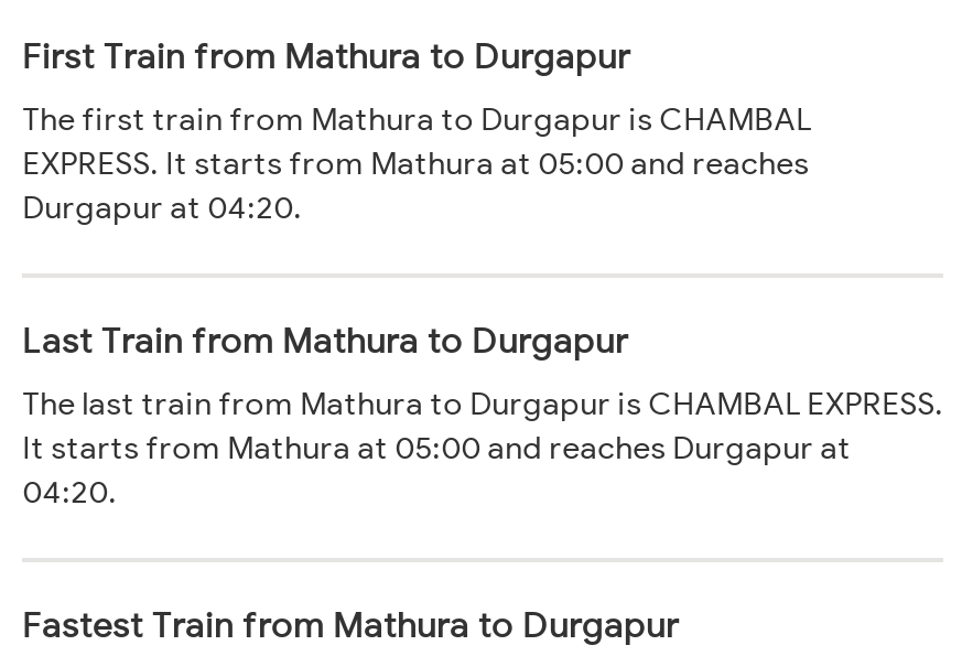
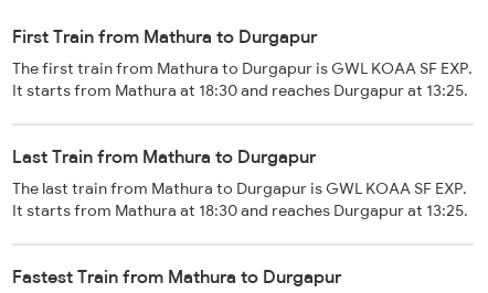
[22,99,811,227] The first train from Mathura to Durgapur is CHAMBAL | EXPRESS. It starts from Mathura at 05:00 and reaches | Durgapur at 04:20. -> [12,58,473,100] The first train from Mathura to Durgapur is GWL KOAA SF EXP. | It starts from Mathura at 18:30 and reaches Durgapur at 13:25.
[22,384,943,512] The last train from Mathura to Durgapur is CHAMBAL EXPRESS. | It starts from Mathura at 05:00 and reaches Durgapur at | 04:20. -> [12,179,468,220] The last train from Mathura to Durgapur is GWL KOAA SF EXP. | It starts from Mathura at 18:30 and reaches Durgapur at 13:25.

